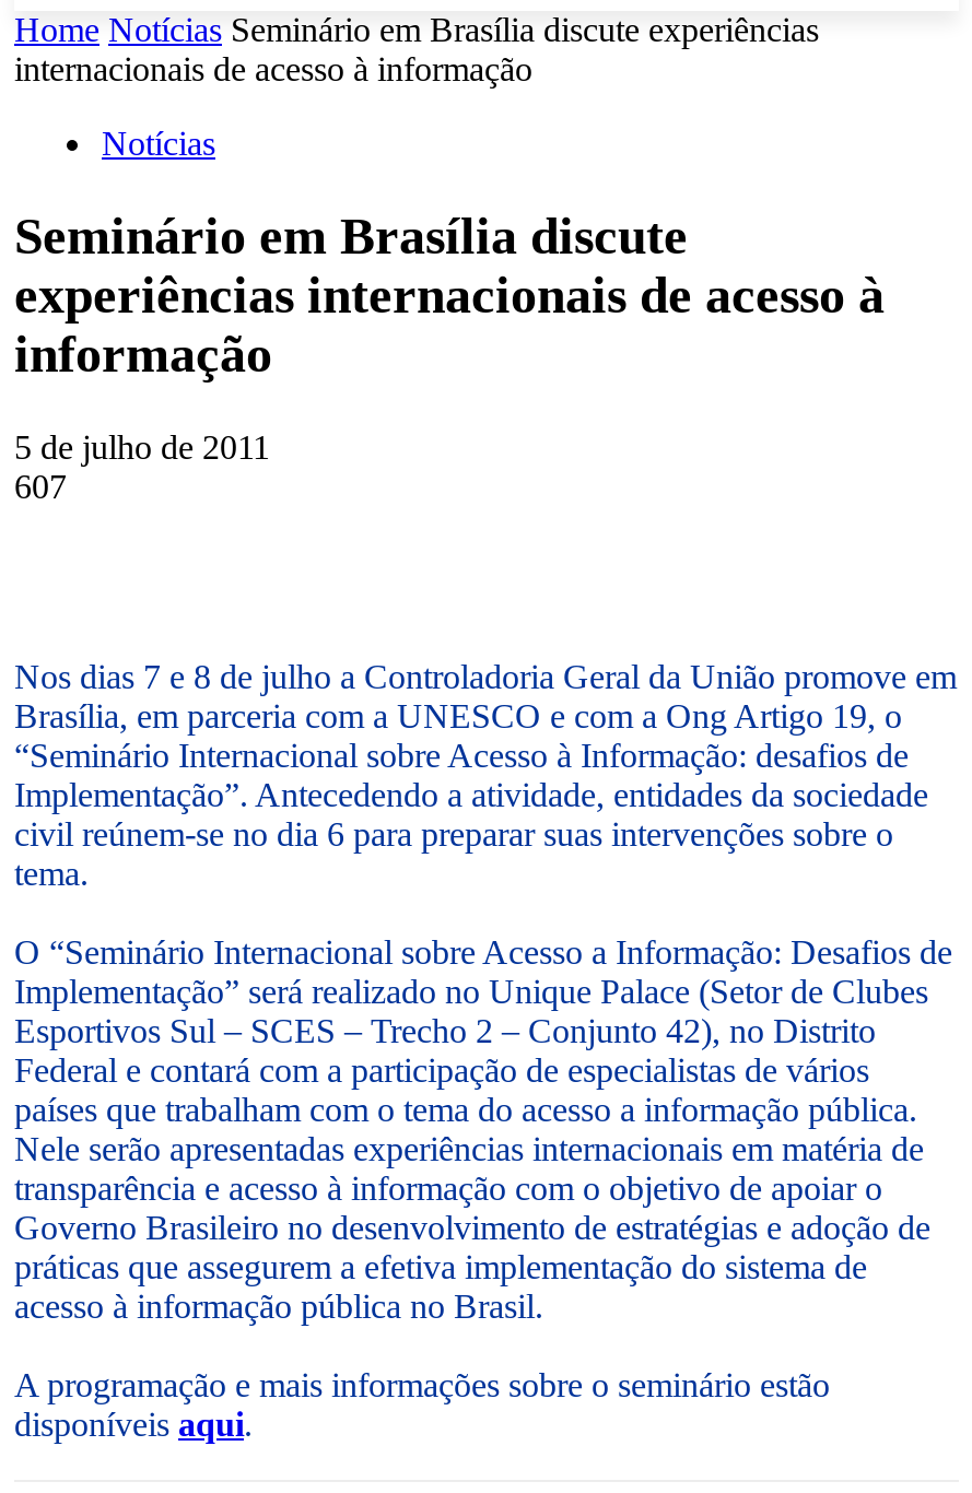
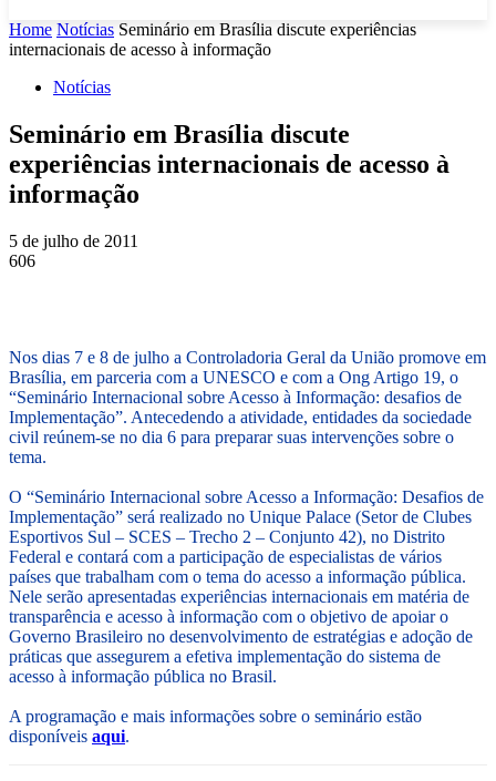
[14,467,67,505] 607 -> [9,251,35,270] 606

